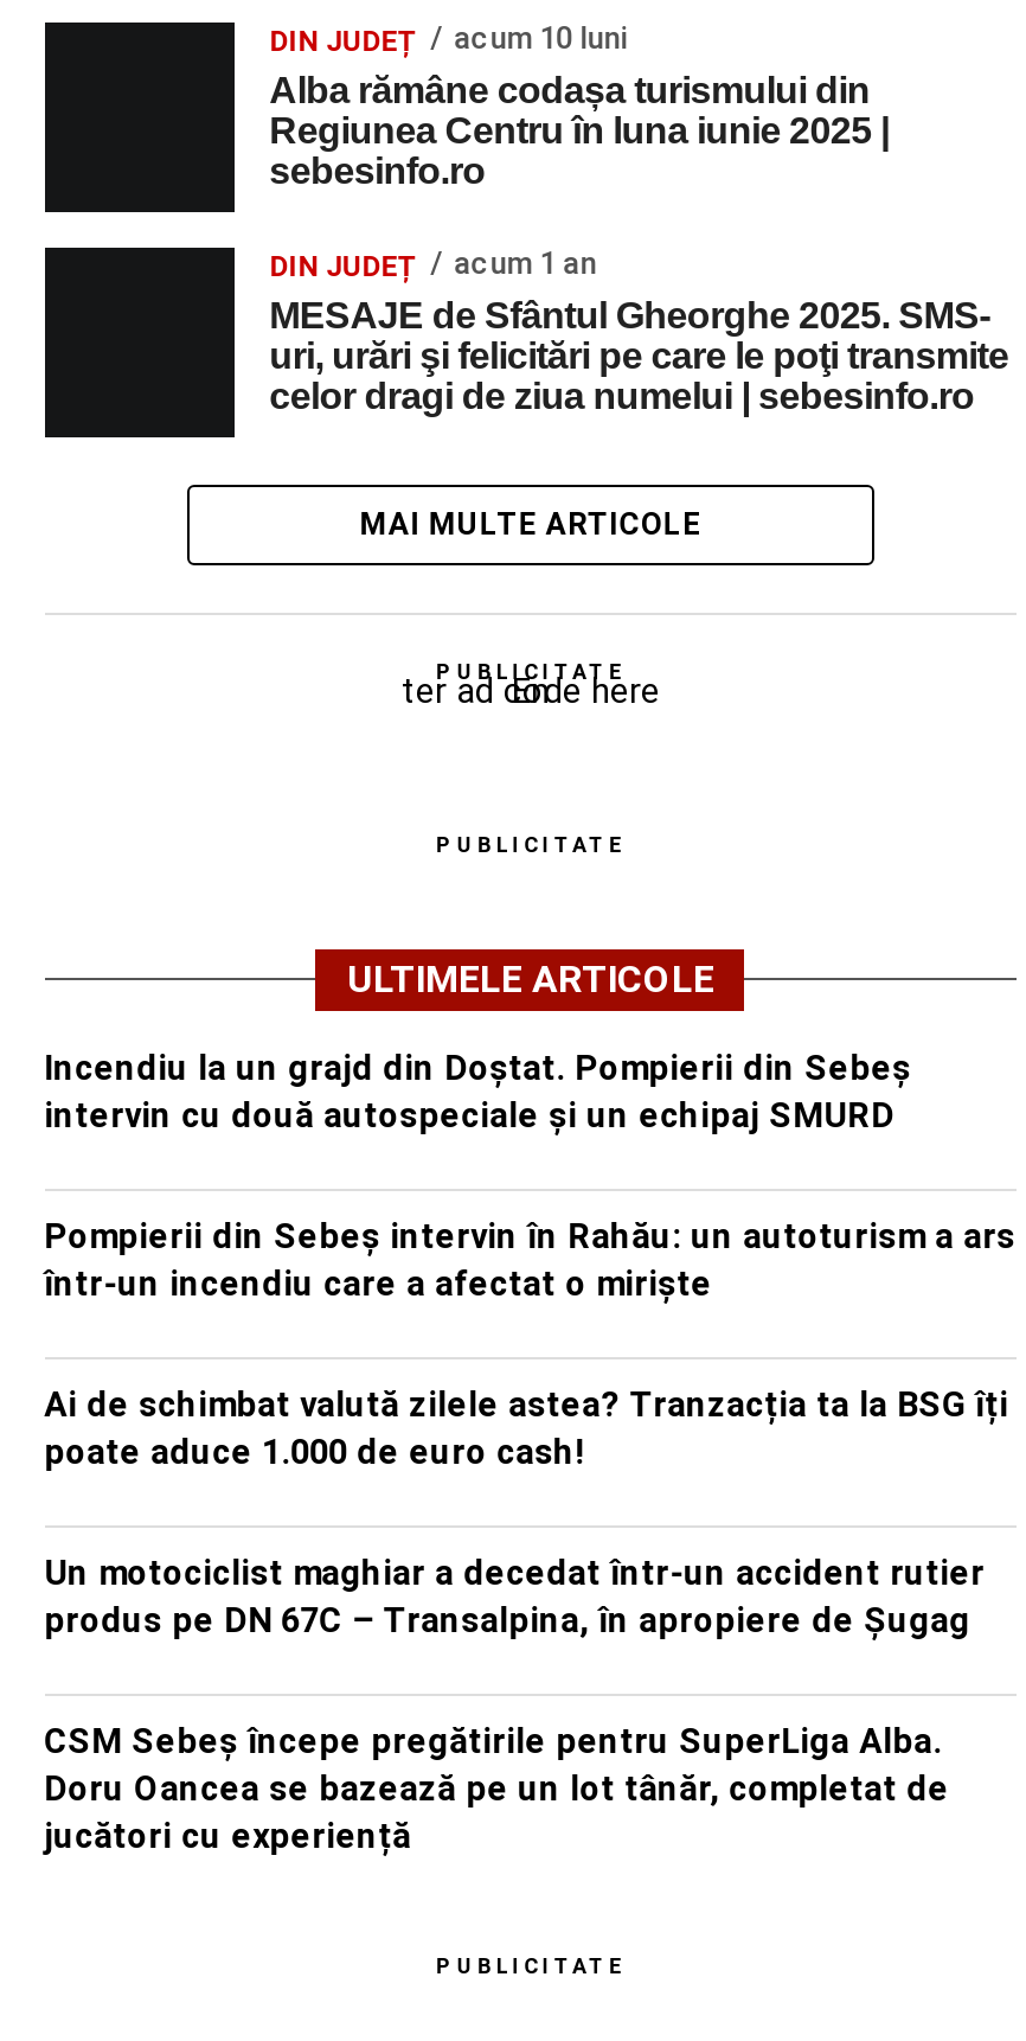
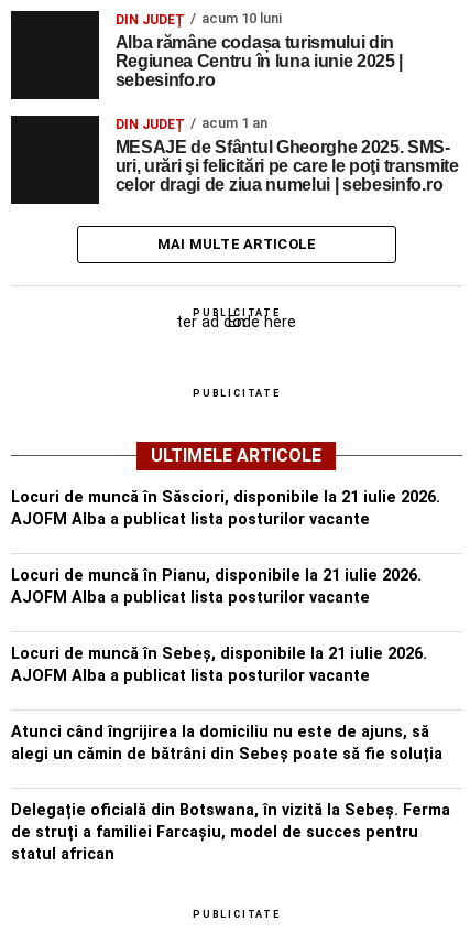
[44,1049,912,1137] Incendiu la un grajd din Doștat. Pompierii din Sebeș | intervin cu două autospeciale și un echipaj SMURD -> [11,488,440,529] Locuri de muncă în Săsciori, disponibile la 21 iulie 2026. | AJOFM Alba a publicat lista posturilor vacante
[44,1217,1016,1305] Pompierii din Sebeș intervin în Rahău: un autoturism a ars | într-un incendiu care a afectat o miriște -> [11,566,421,607] Locuri de muncă în Pianu, disponibile la 21 iulie 2026. | AJOFM Alba a publicat lista posturilor vacante
[44,1386,1009,1473] Ai de schimbat valută zilele astea? Tranzacția ta la BSG îți | poate aduce 1.000 de euro cash! -> [11,644,427,685] Locuri de muncă în Sebeș, disponibile la 21 iulie 2026. | AJOFM Alba a publicat lista posturilor vacante
[44,1554,985,1642] Un motociclist maghiar a decedat într-un accident rutier | produs pe DN 67C – Transalpina, în apropiere de Șugag -> [11,723,442,763] Atunci când îngrijirea la domiciliu nu este de ajuns, să | alegi un cămin de bătrâni din Sebeș poate să fie soluția
[44,1722,949,1857] CSM Sebeș începe pregătirile pentru SuperLiga Alba. | Doru Oancea se bazează pe un lot tânăr, completat de | jucători cu experiență -> [11,801,450,864] Delegație oficială din Botswana, în vizită la Sebeș. Ferma | de struți a familiei Farcașiu, model de succes pentru | statul african

